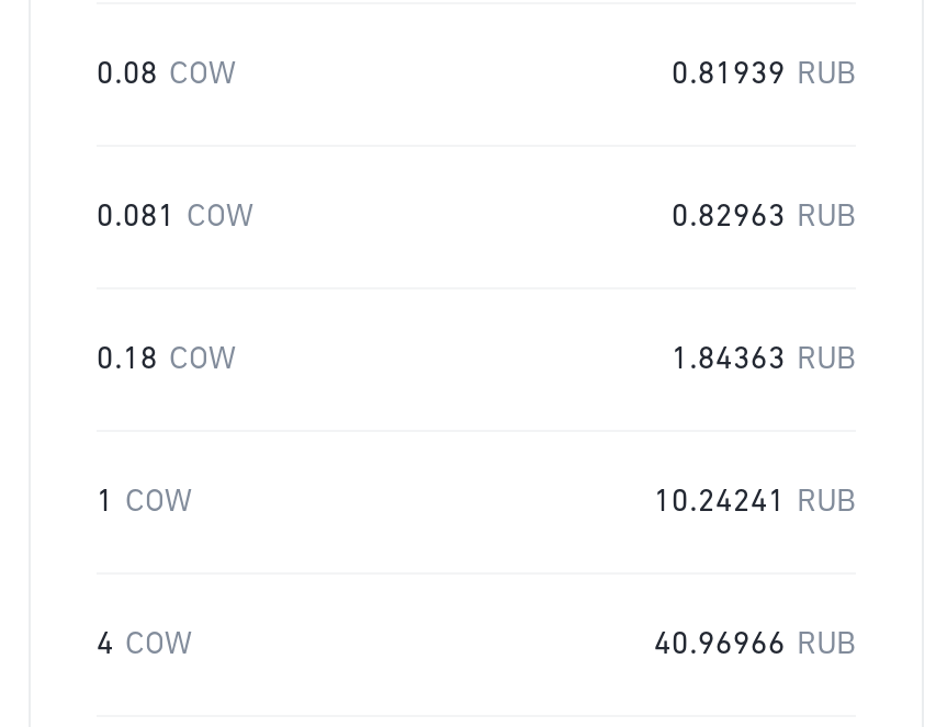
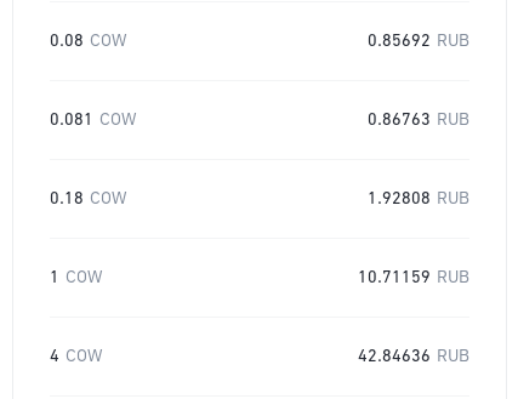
[672,59,856,90] 0.81939 RUB -> [368,33,469,50] 0.85692 RUB
[672,202,856,232] 0.82963 RUB -> [368,112,469,129] 0.86763 RUB
[672,344,856,375] 1.84363 RUB -> [368,190,469,207] 1.92808 RUB
[654,487,856,518] 10.24241 RUB -> [358,269,469,286] 10.71159 RUB
[654,629,856,660] 40.96966 RUB -> [358,348,469,365] 42.84636 RUB

